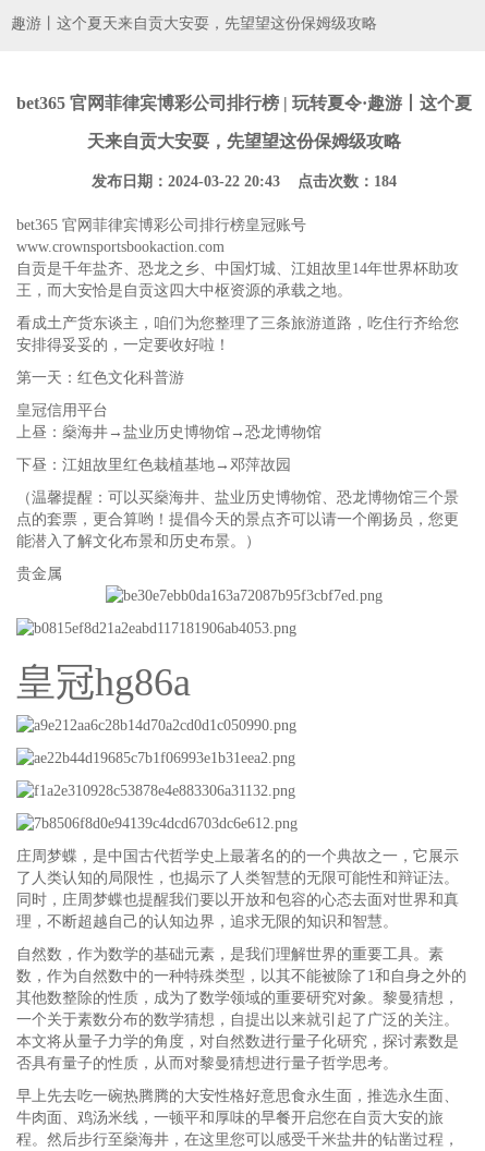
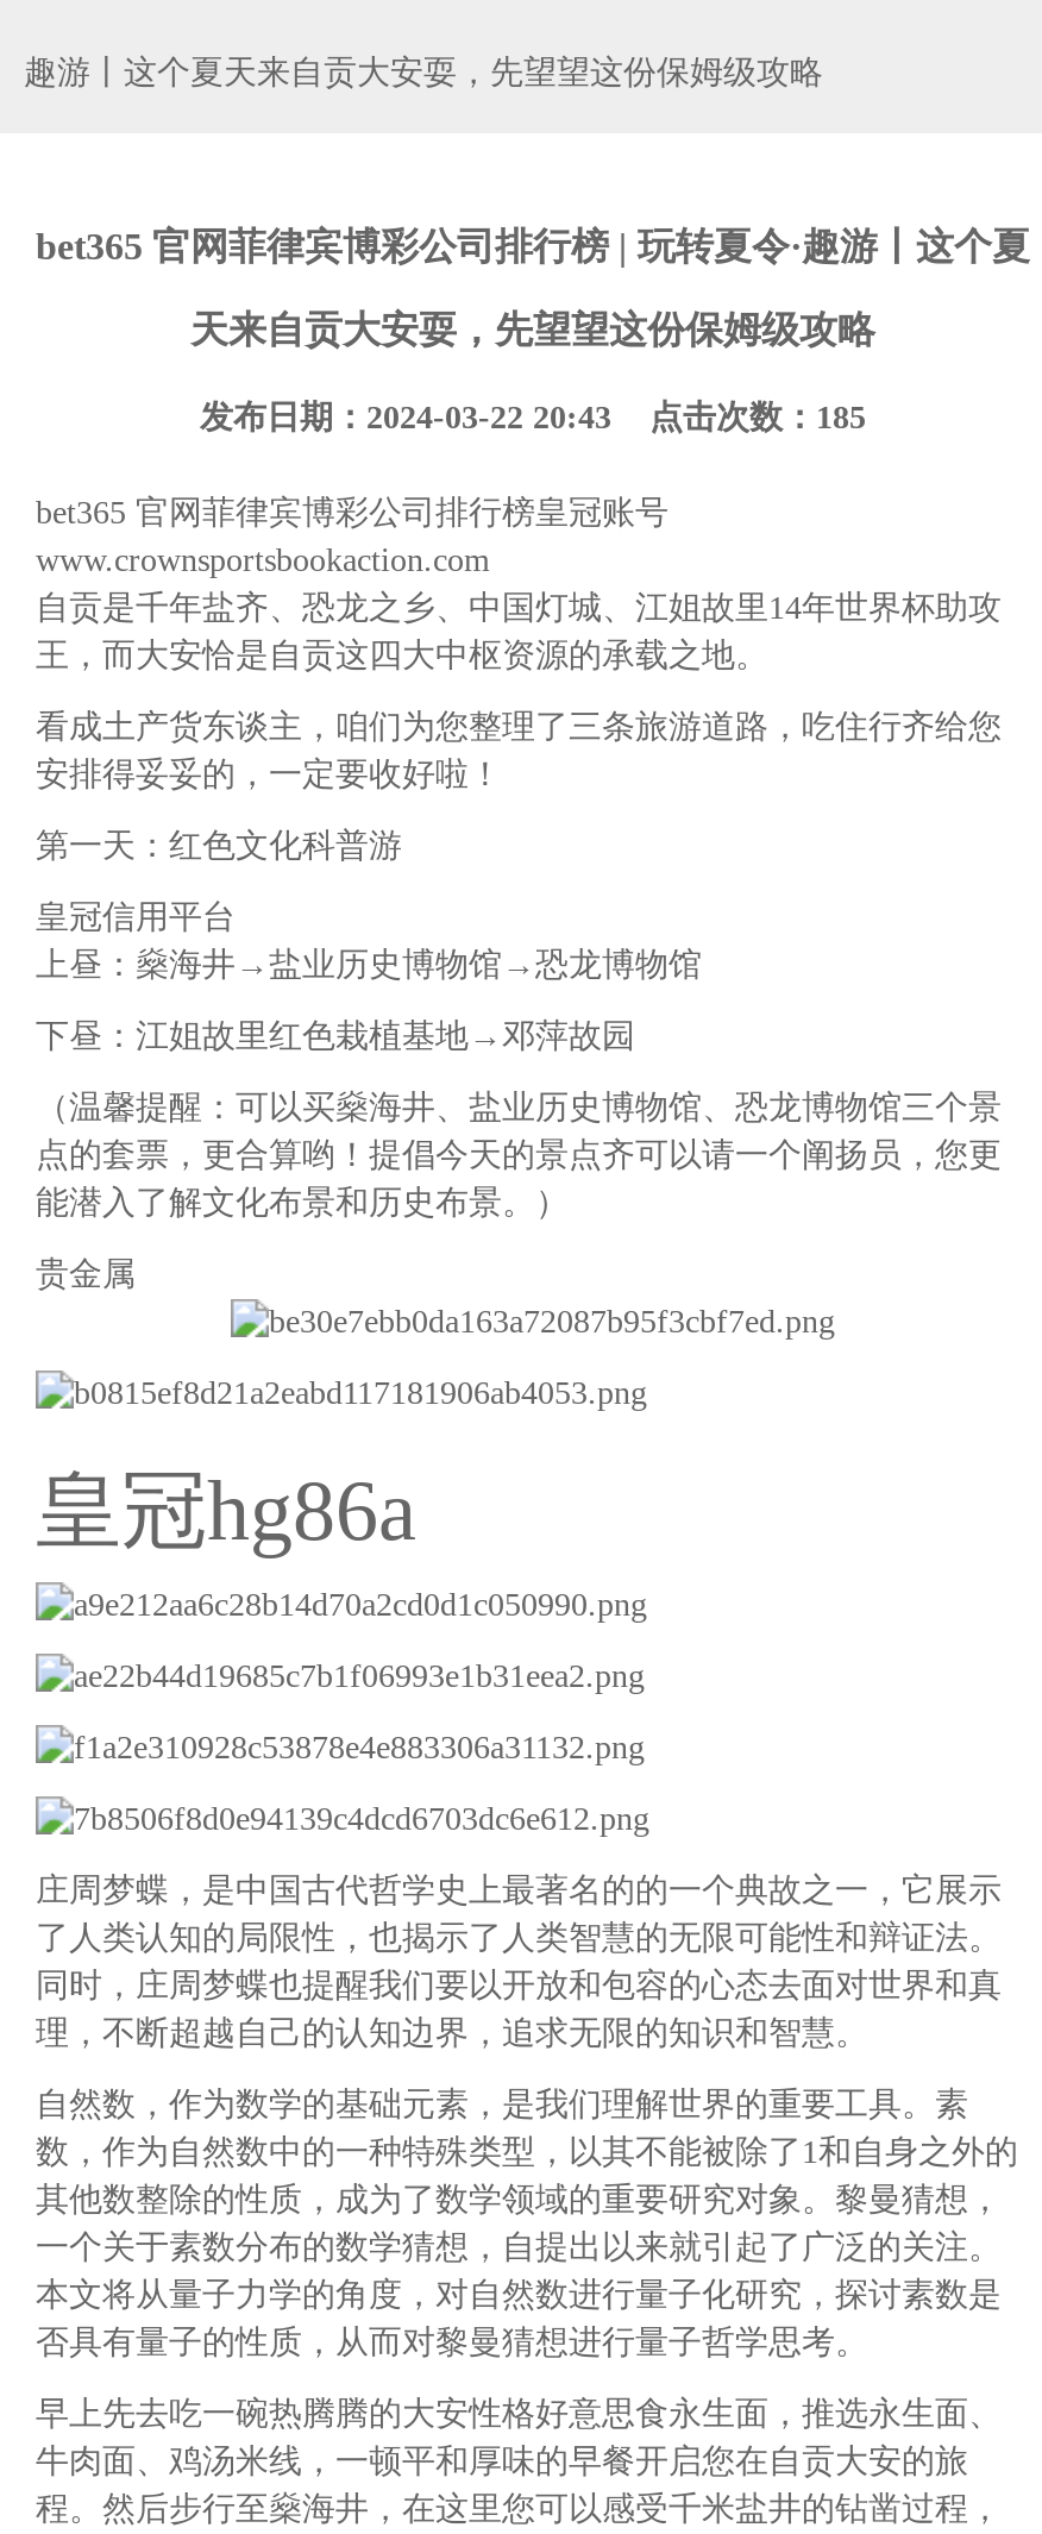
[92,173,397,190] 发布日期：2024-03-22 20:43 点击次数：184 -> [200,400,866,435] 发布日期：2024-03-22 20:43 点击次数：185

